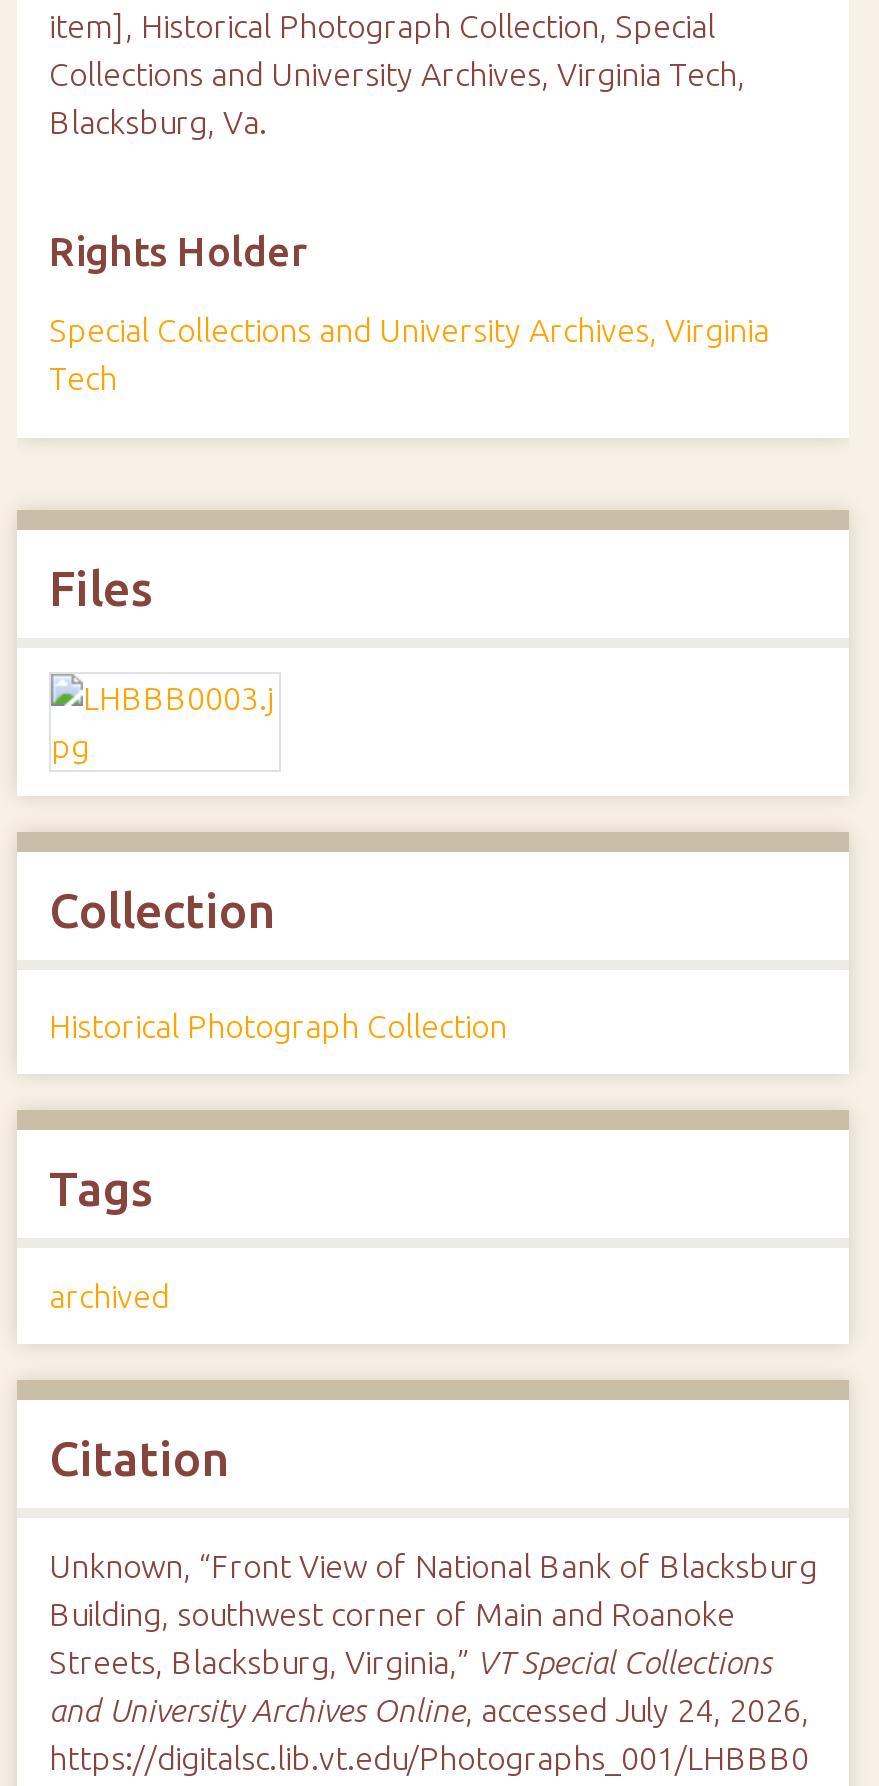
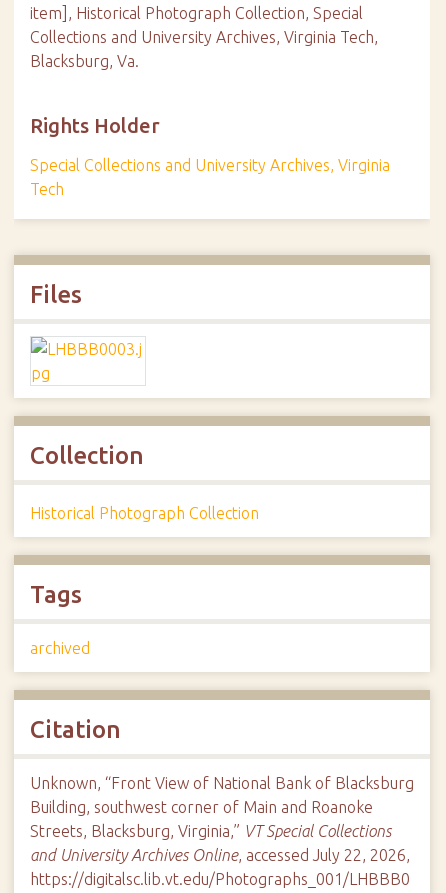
[49,1692,809,1728] and University Archives Online, accessed July 24, 2026, -> [30,846,410,864] and University Archives Online, accessed July 22, 2026,

